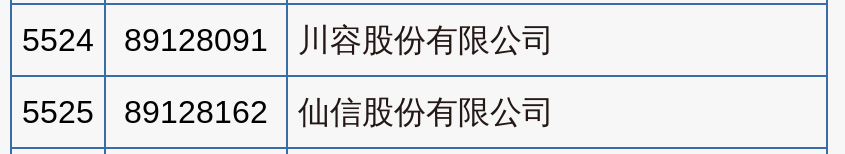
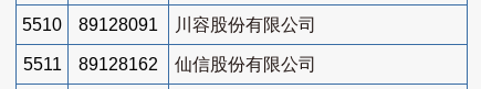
[22,23,554,57] 5524 89128091 川容股份有限公司 -> [22,15,316,34] 5510 89128091 川容股份有限公司
[22,95,554,129] 5525 89128162 仙信股份有限公司 -> [23,55,316,74] 5511 89128162 仙信股份有限公司

